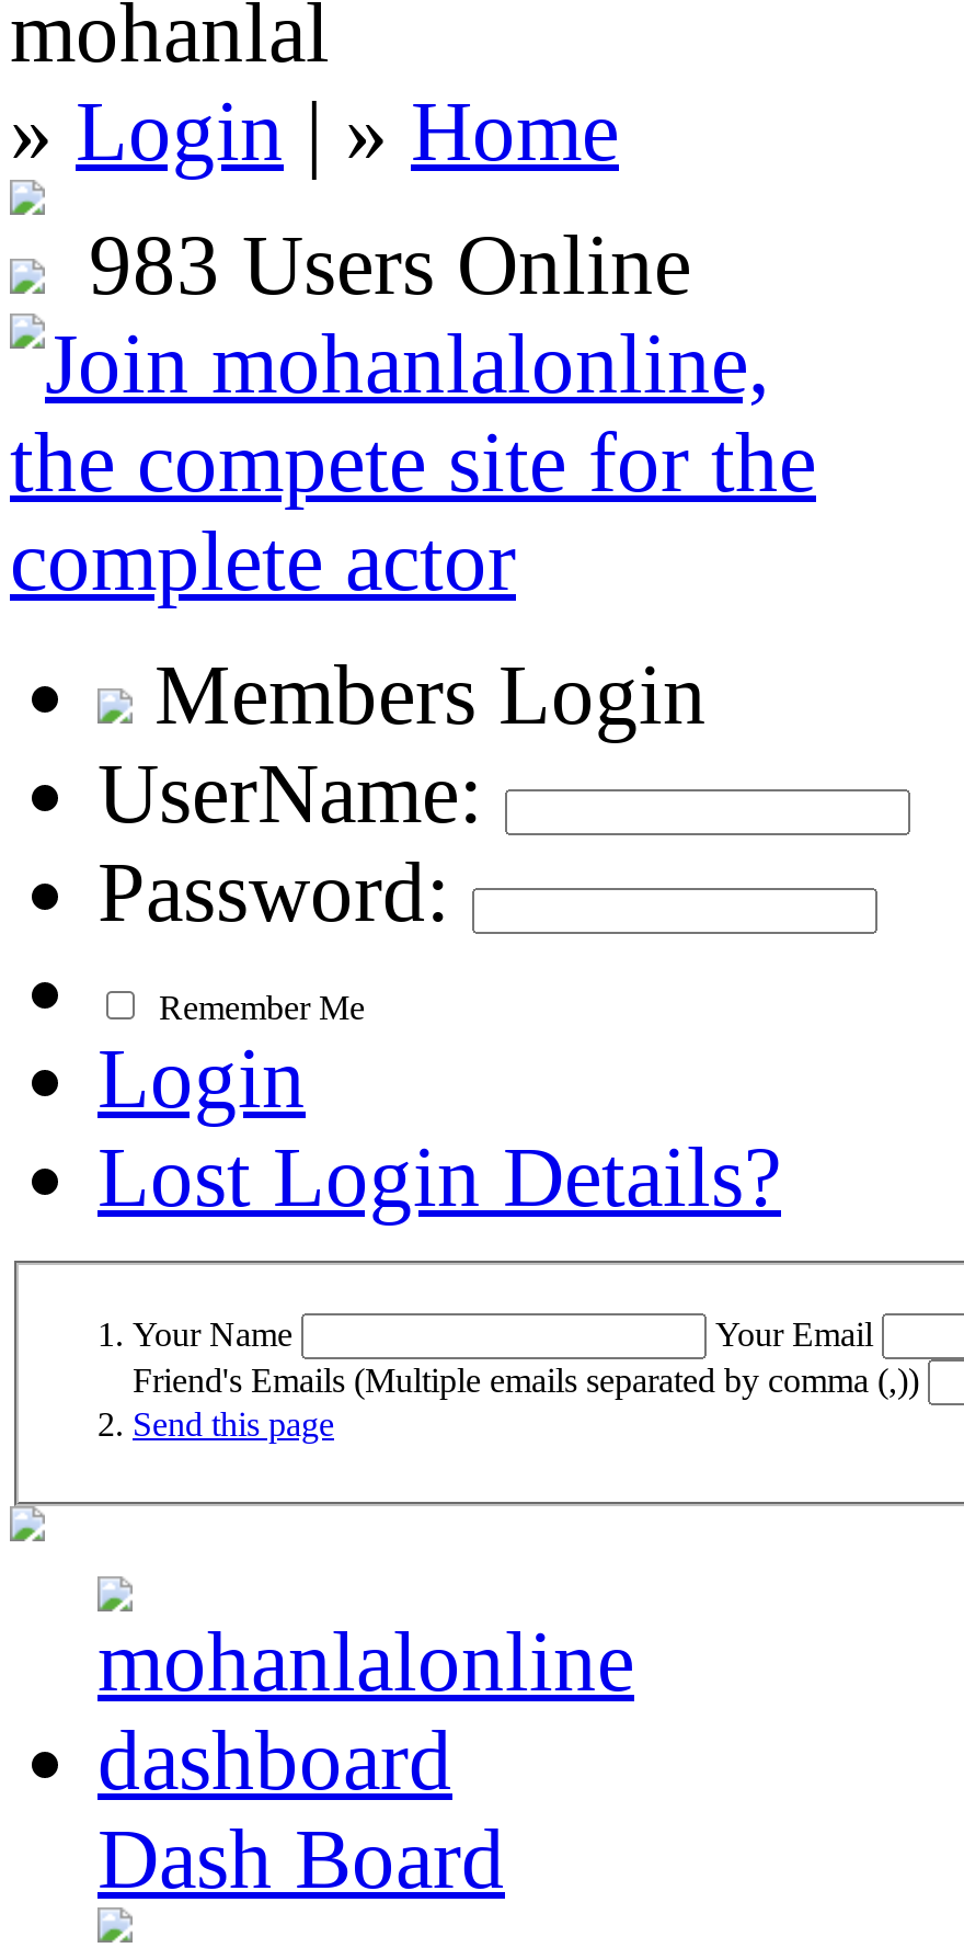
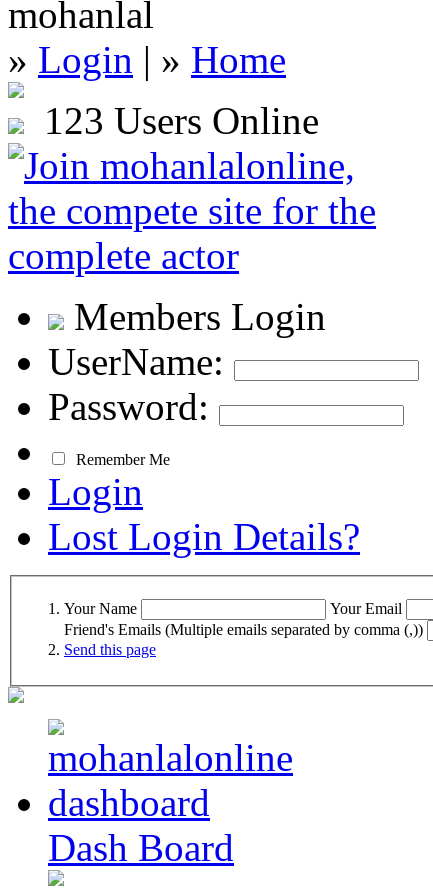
[45,217,691,311] 983 Users Online -> [24,99,319,142] 123 Users Online

